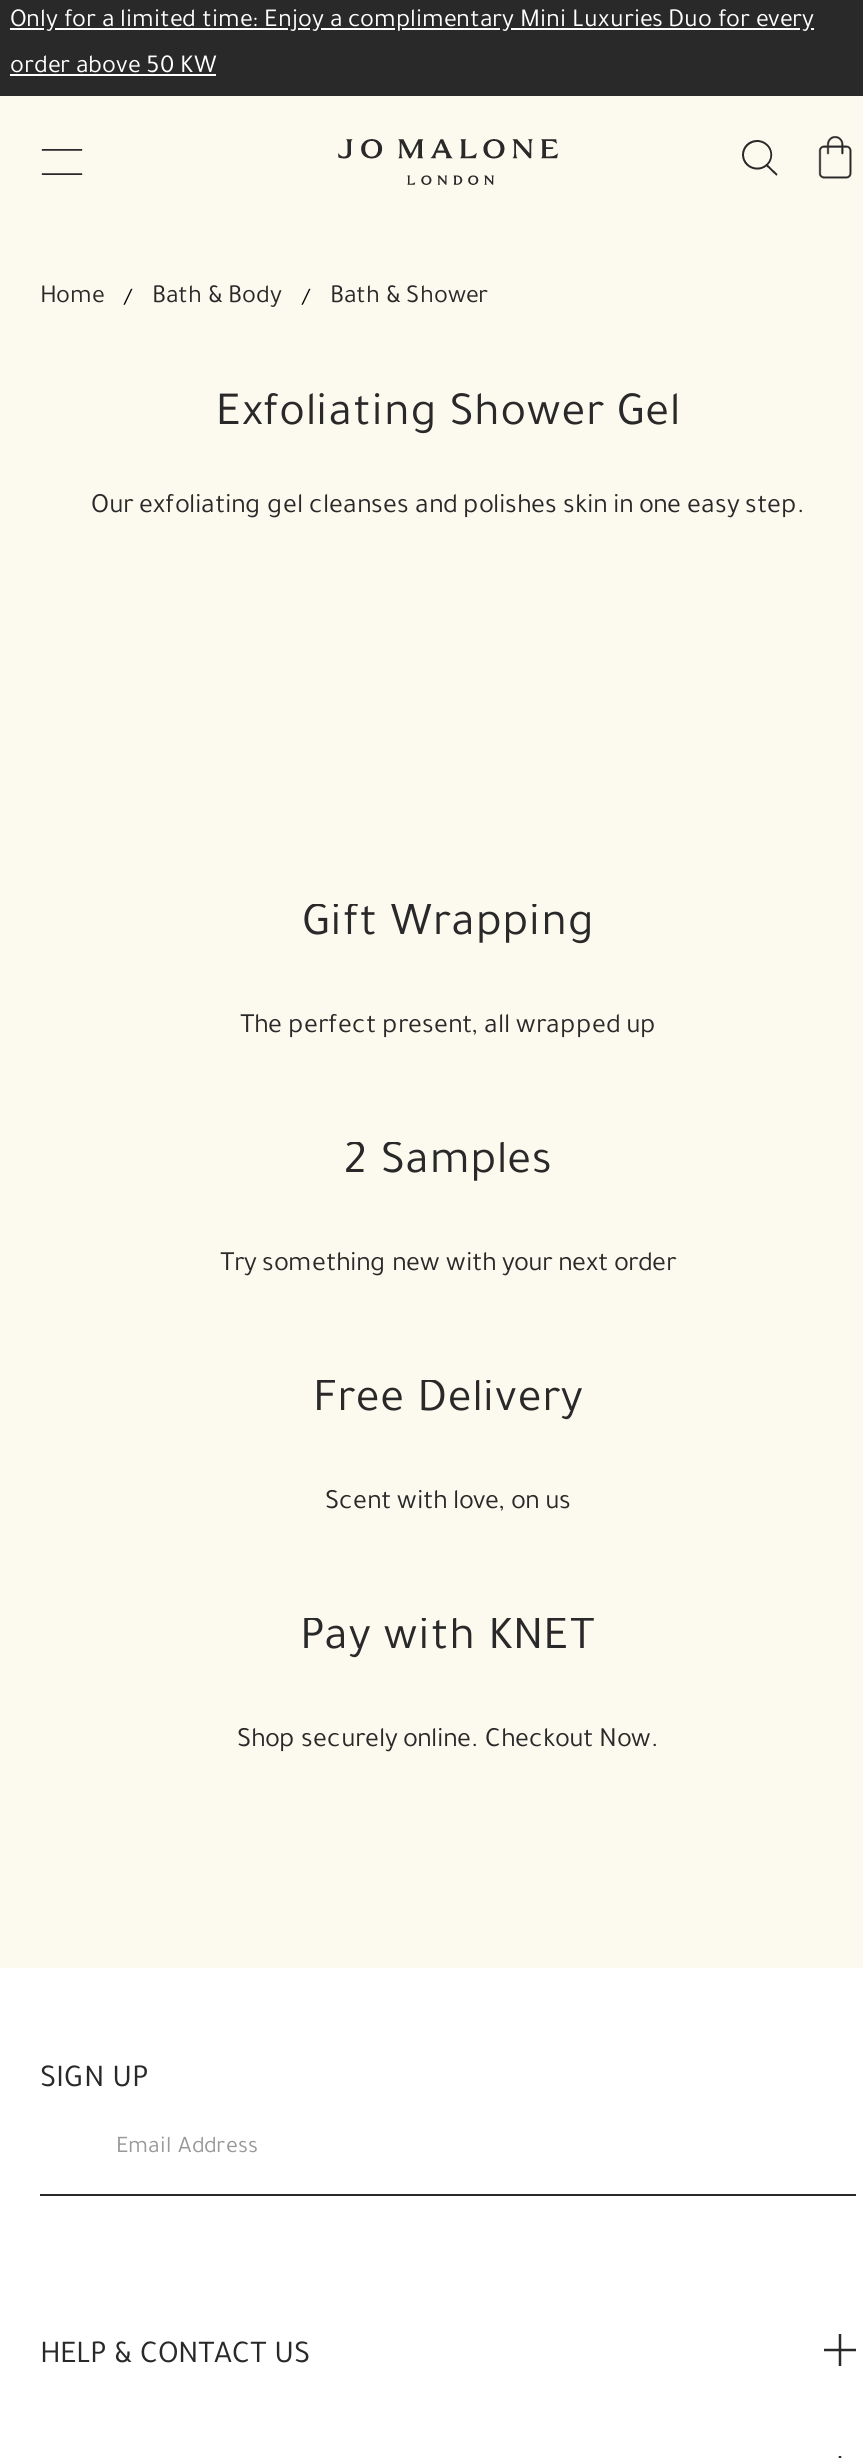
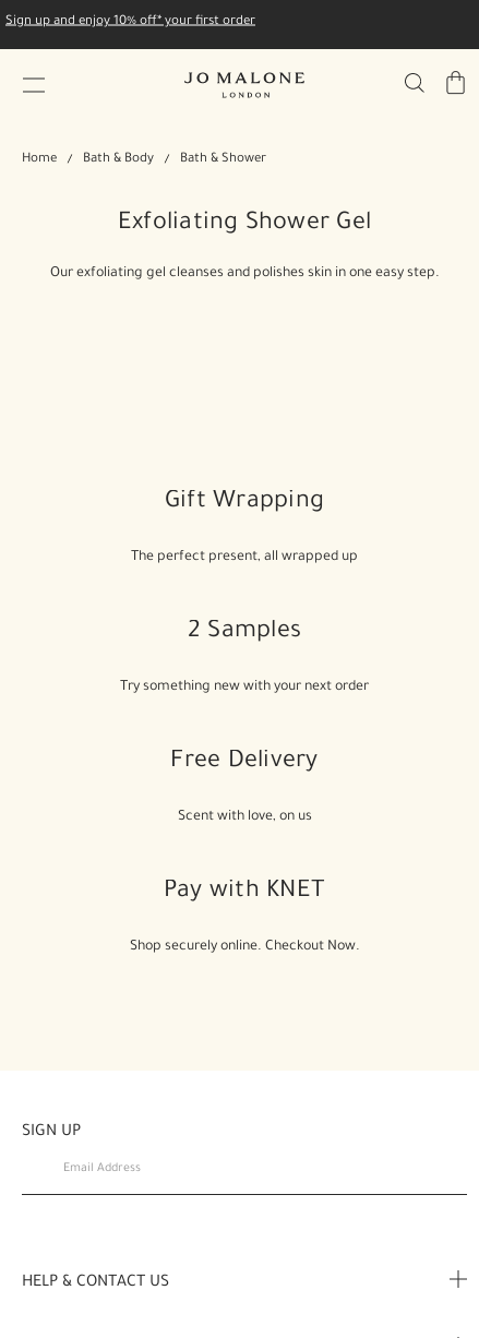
[10,10,814,82] Only for a limited time: Enjoy a complimentary Mini Luxuries Duo for every | order above 50 KW -> [5,15,255,29] Sign up and enjoy 10% off* your first order

